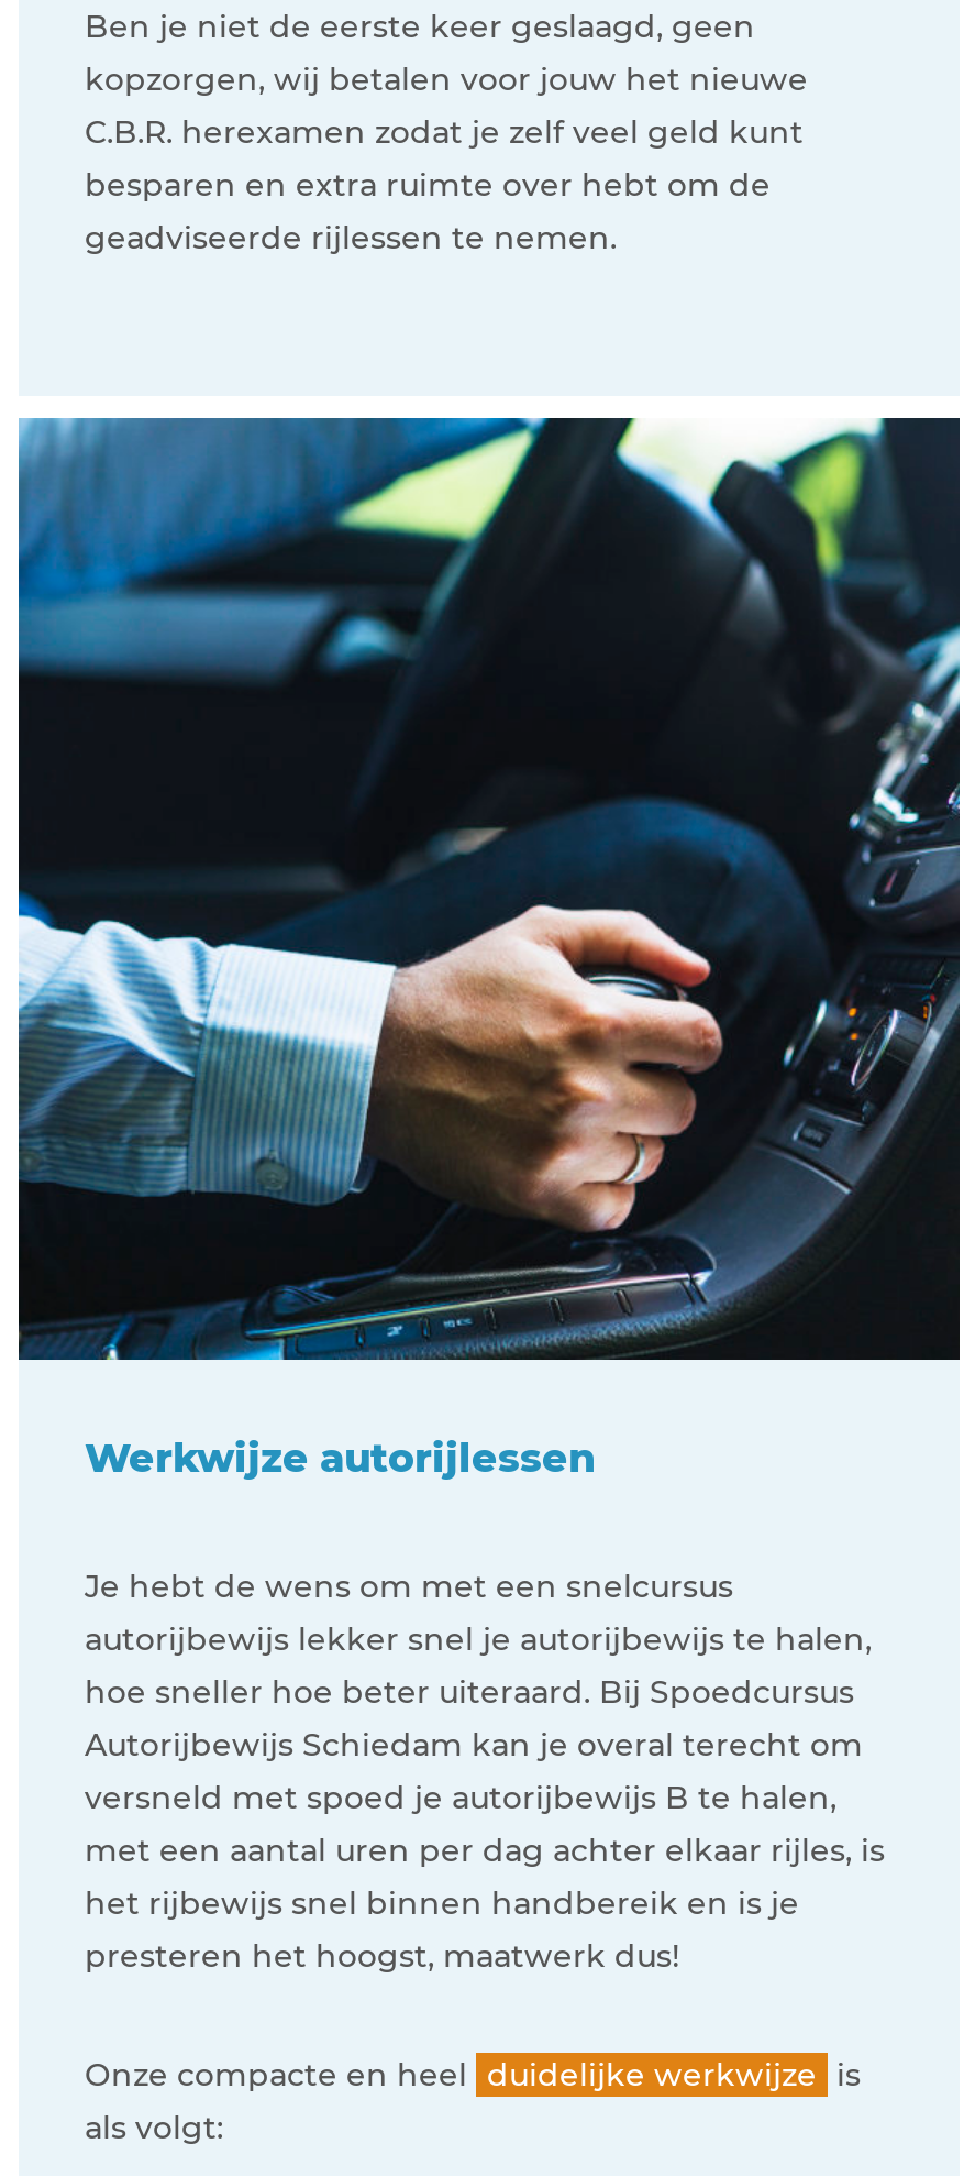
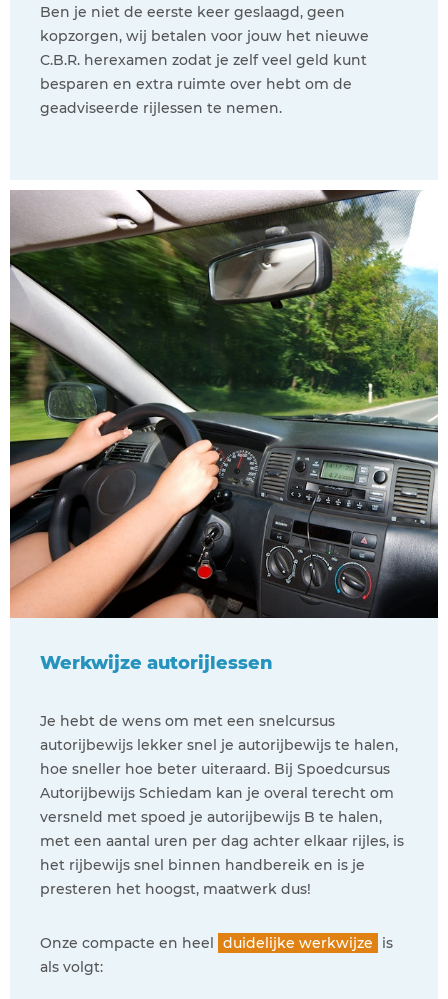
[16,416,962,1362] [image] -> [9,189,439,619] [image]

